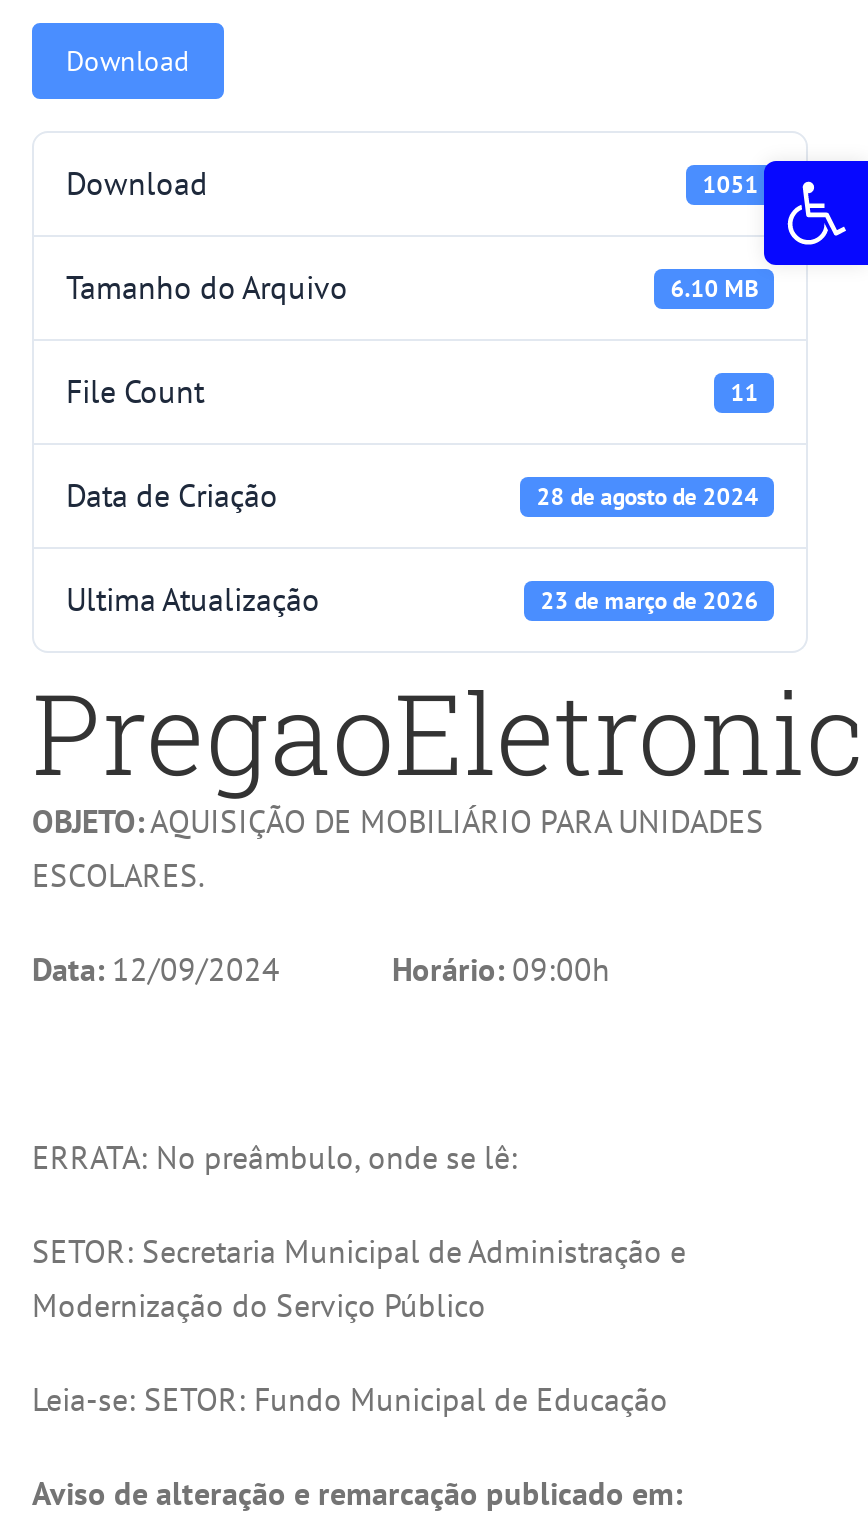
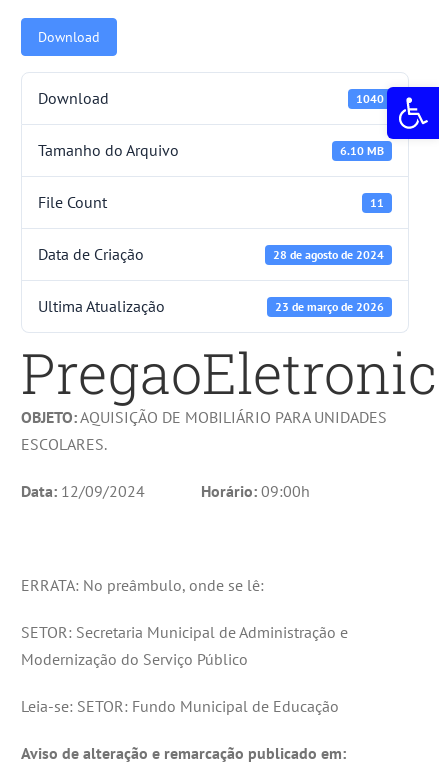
[702,169,758,199] 1051 -> [356,91,384,106] 1040

